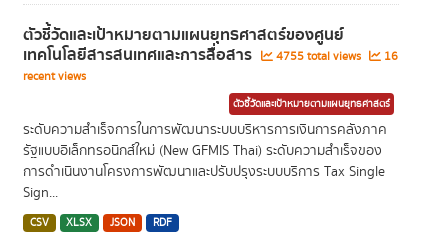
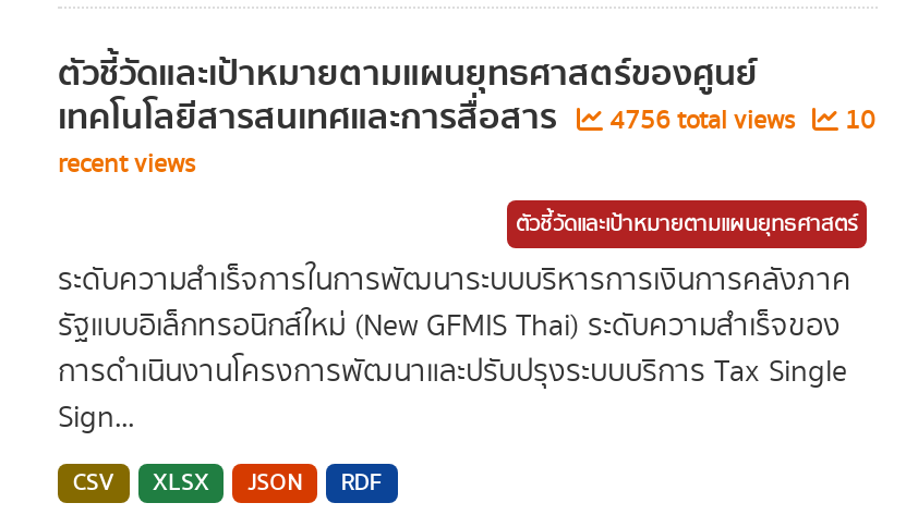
[273,48,364,65] 4755 total views -> [603,102,801,139] 4756 total views
[381,48,398,65] 16 -> [838,102,875,139] 10

